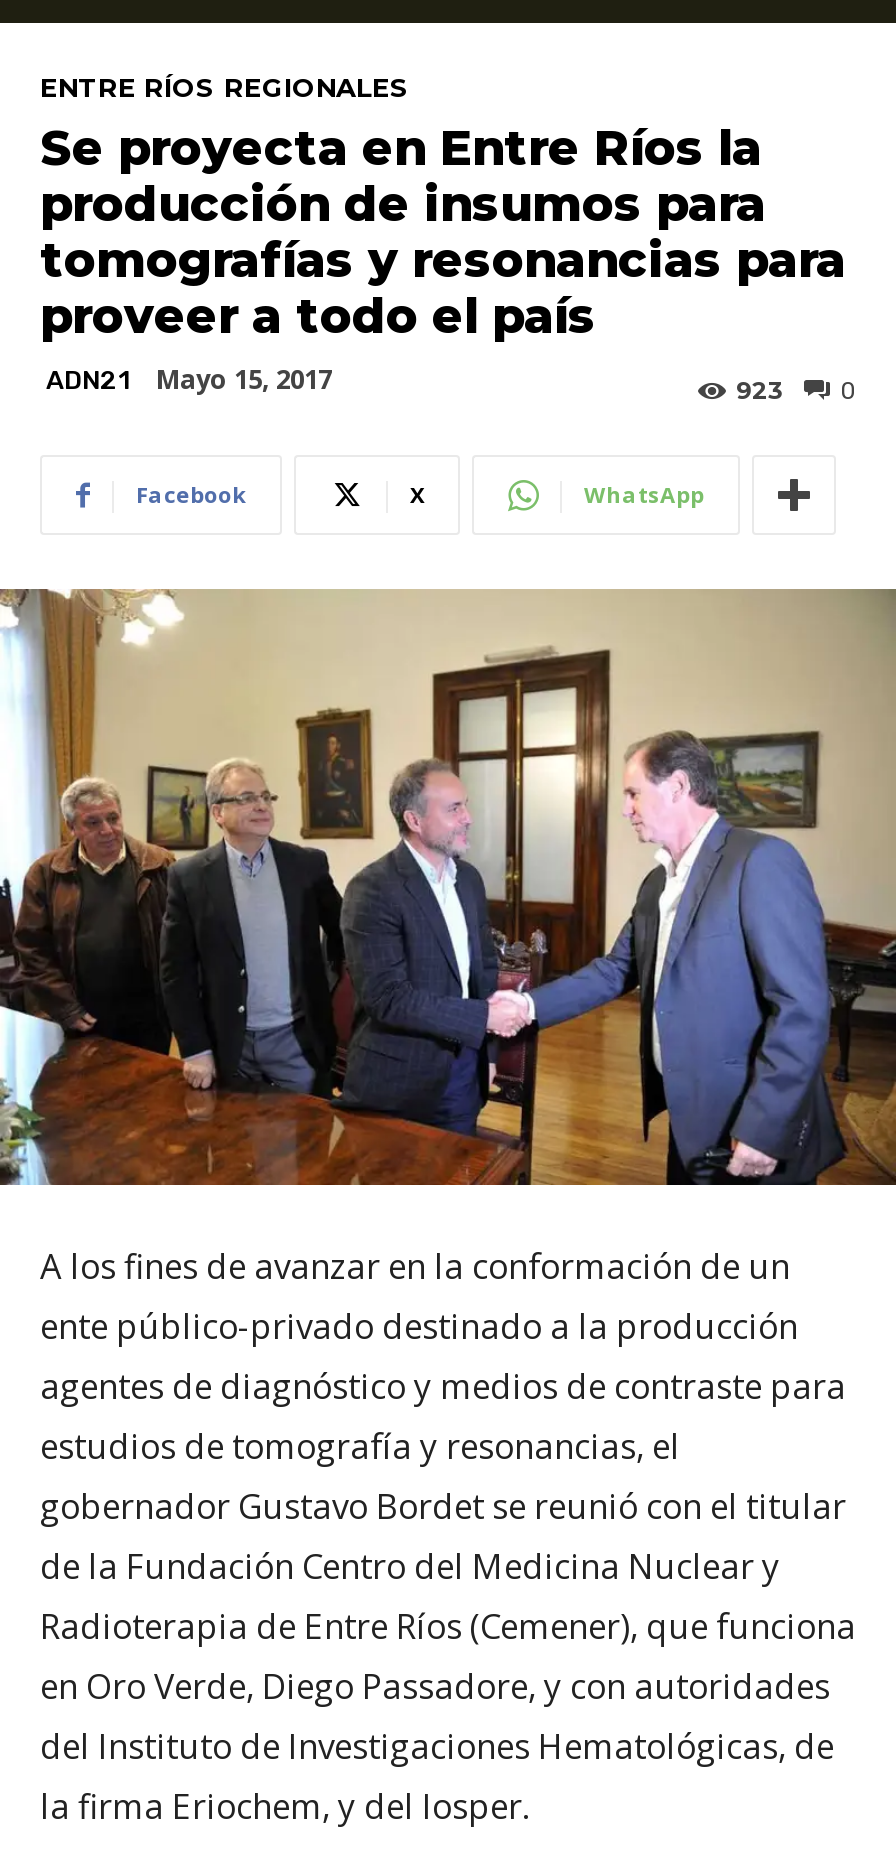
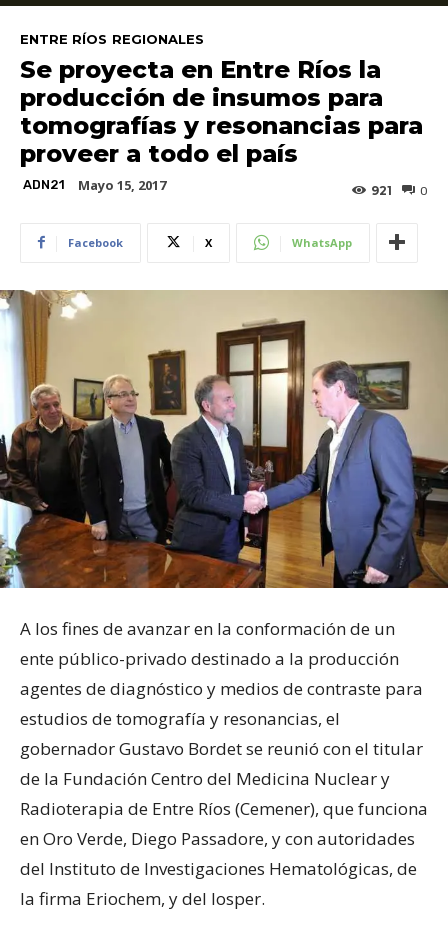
[736,375,856,405] 923 0 -> [371,182,428,198] 921 0

